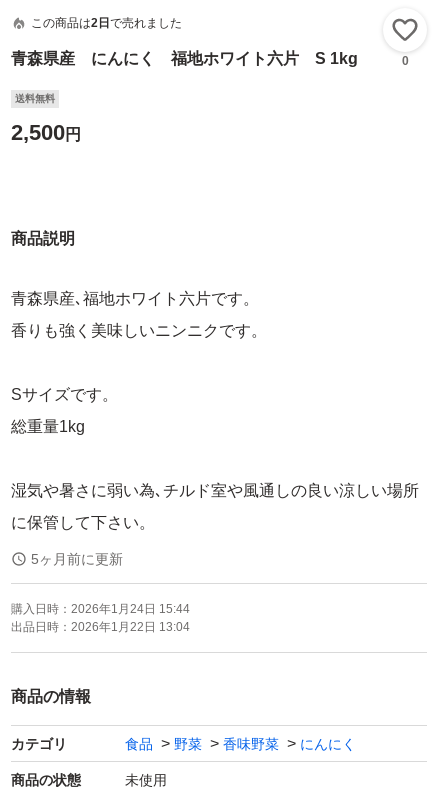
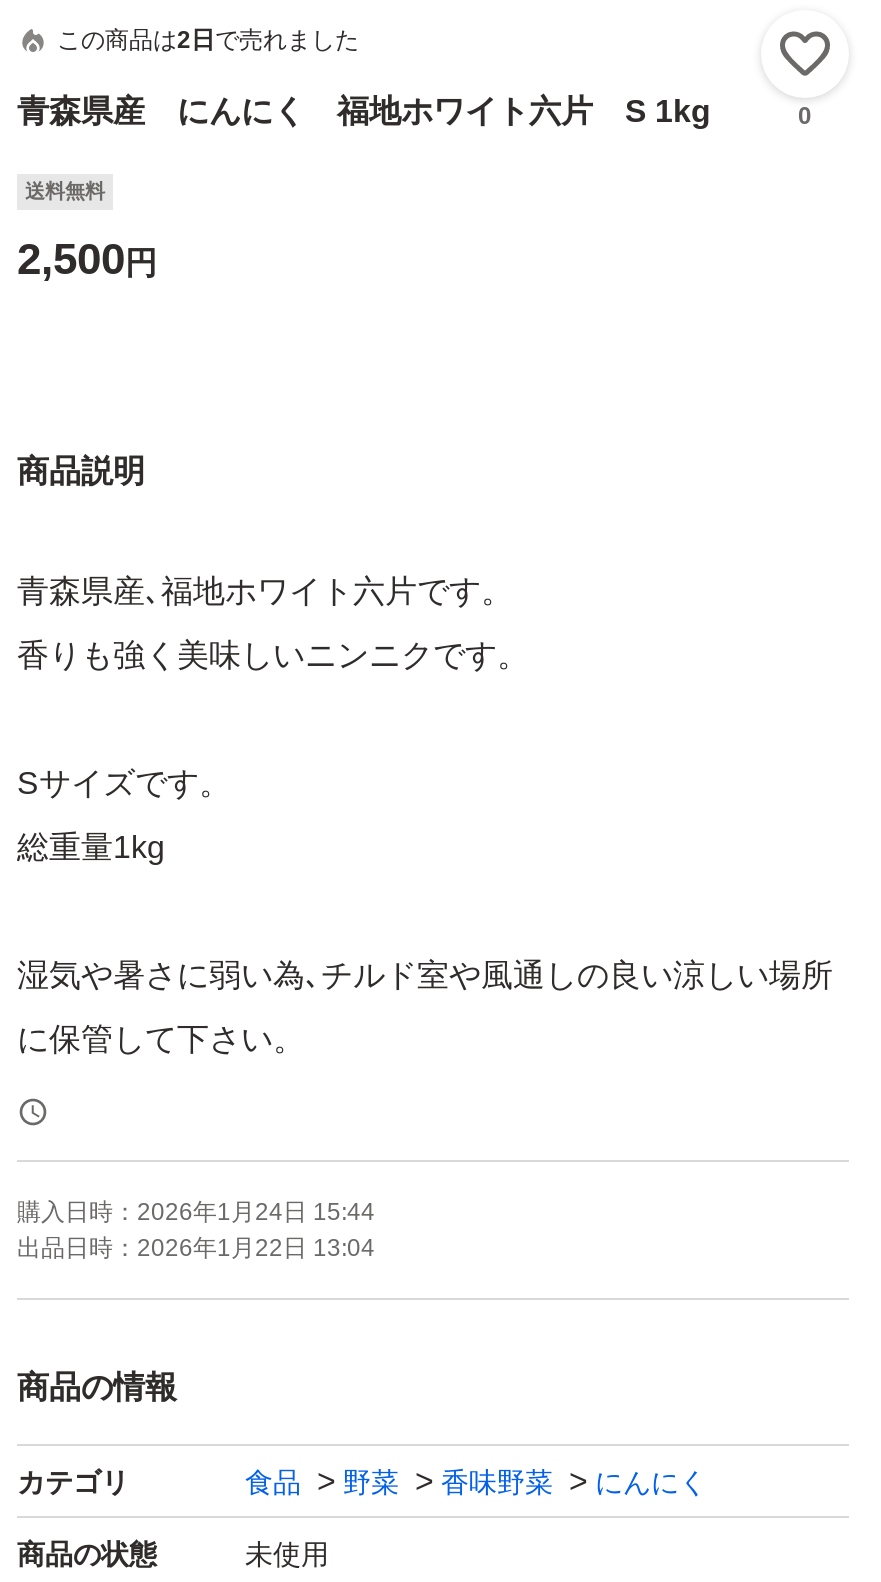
[31,551,123,567] 5ヶ月前に更新 -> none

